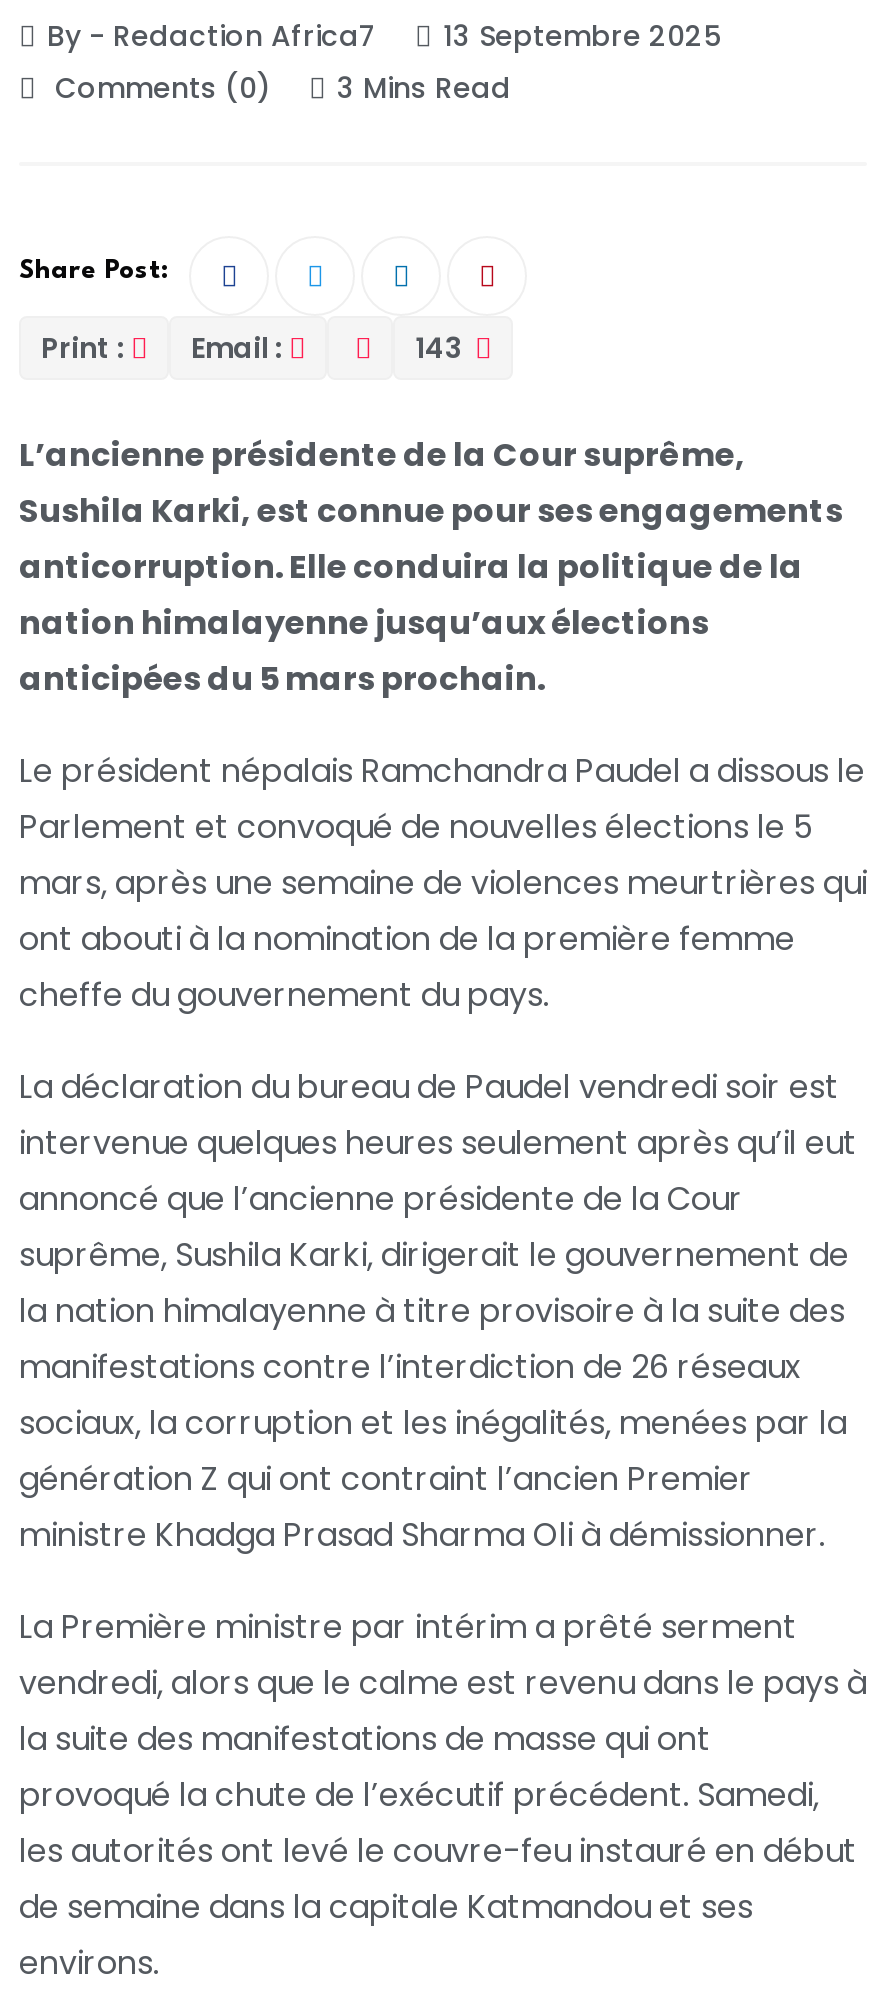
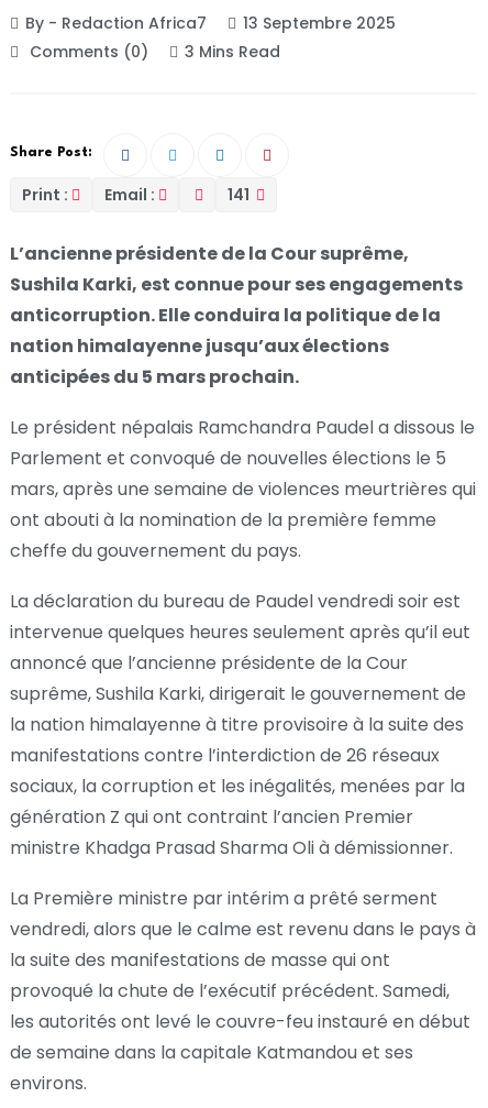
[415,328,469,368] 143 -> [228,184,253,206] 141

